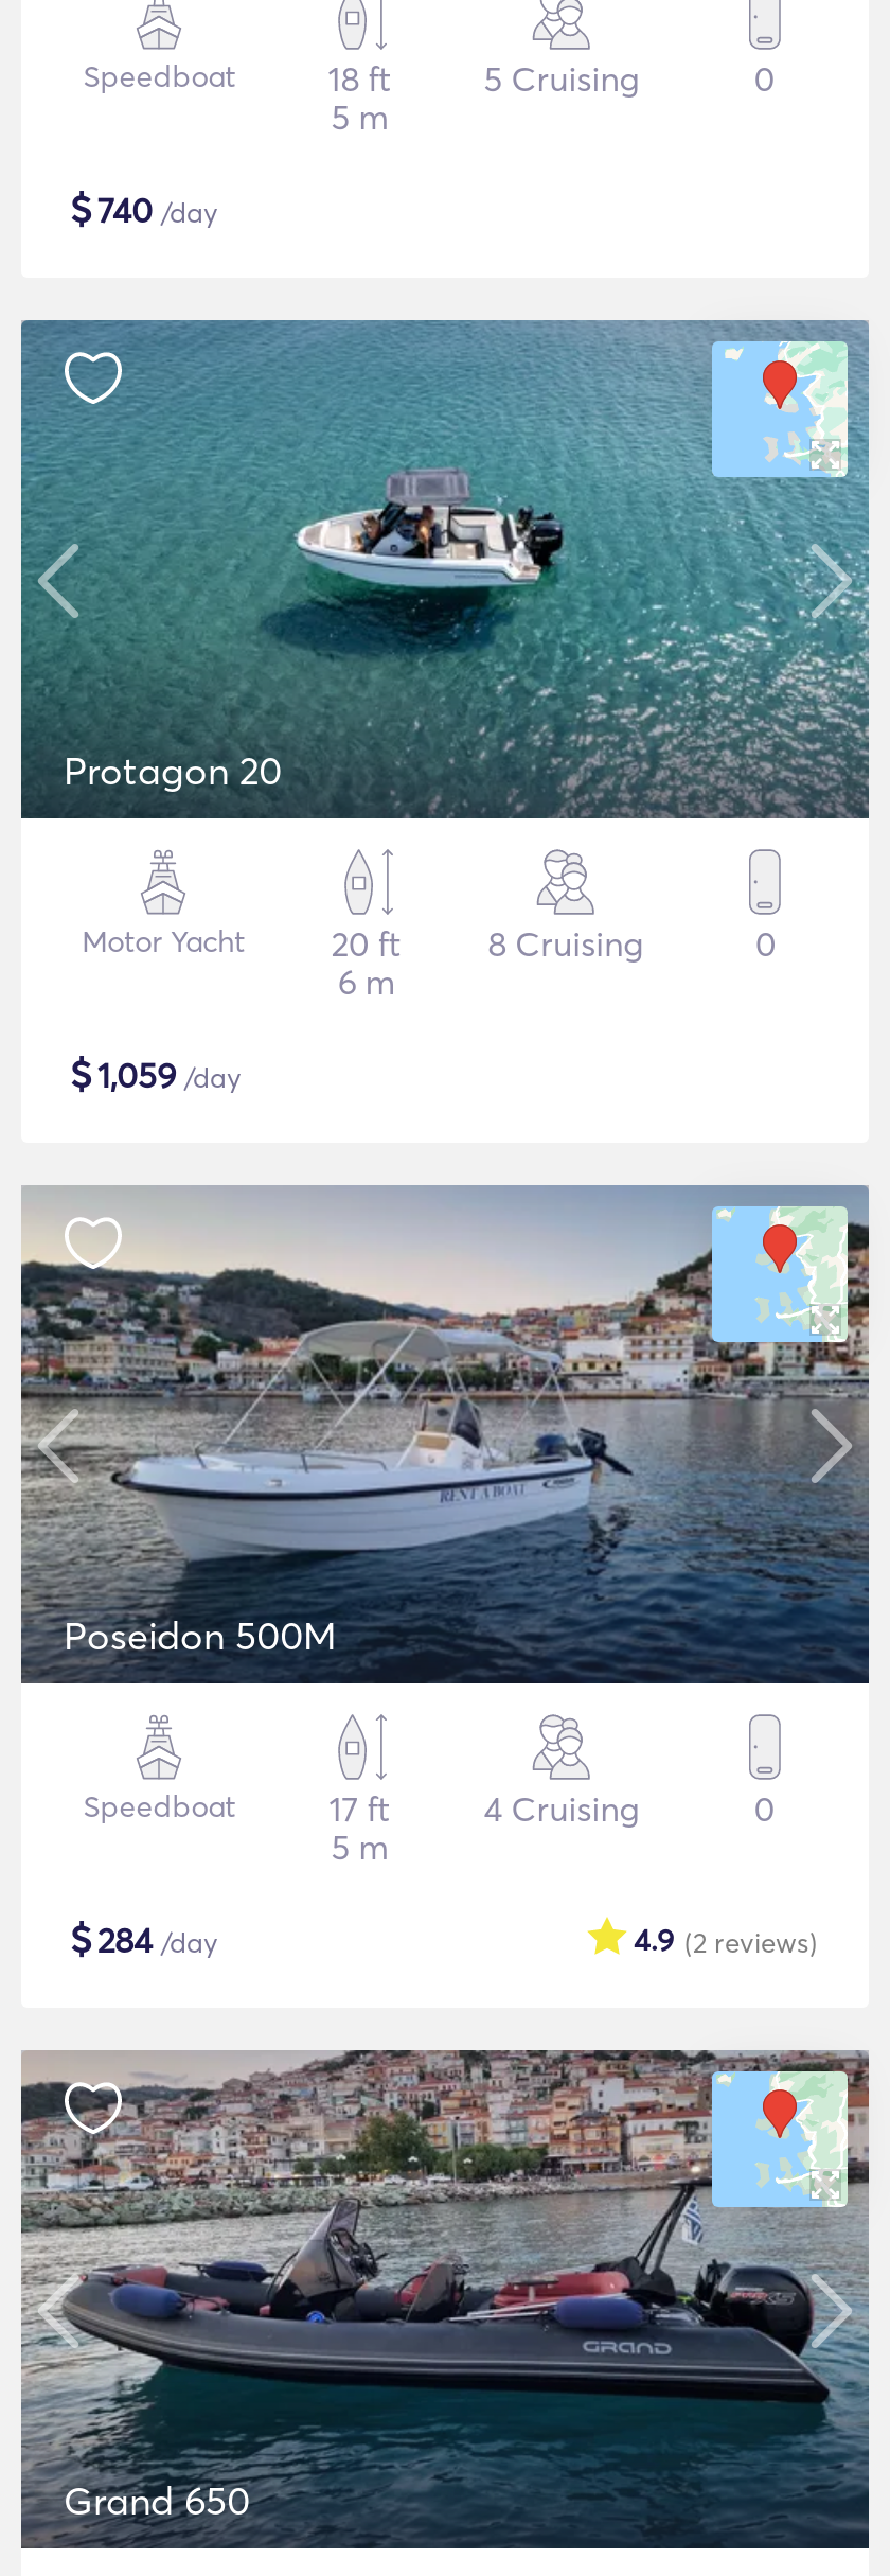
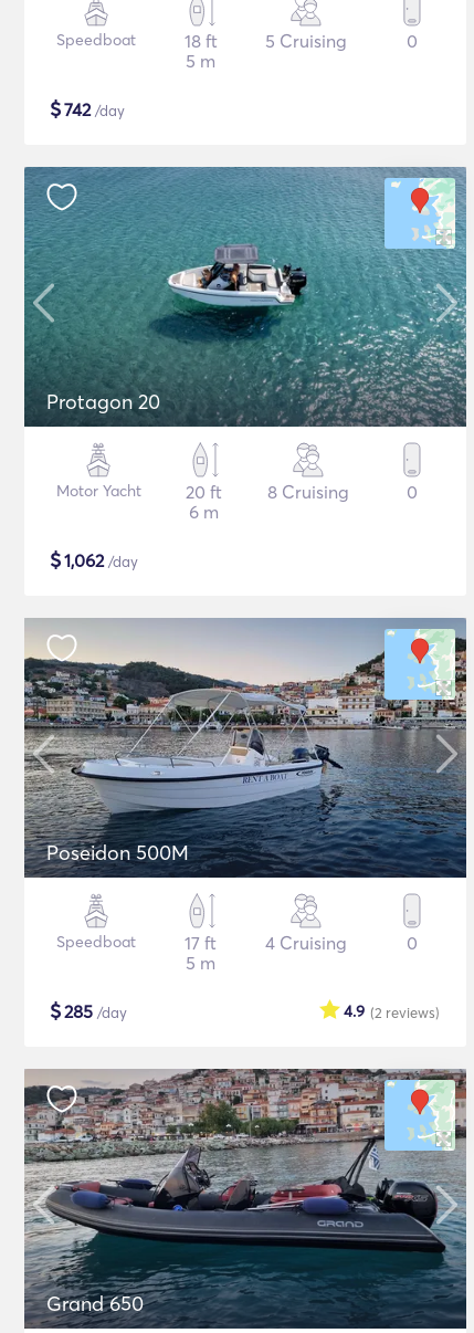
[70,184,218,233] $740 /day -> [50,96,125,122] $742 /day
[70,1049,242,1098] $1,059 /day -> [50,547,138,573] $1,062 /day
[70,1915,218,1963] $284 /day -> [50,998,127,1024] $285 /day

